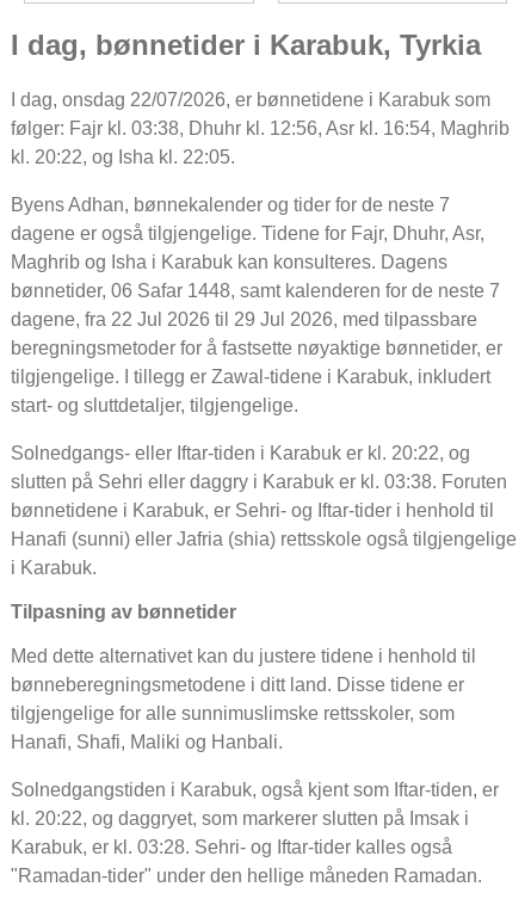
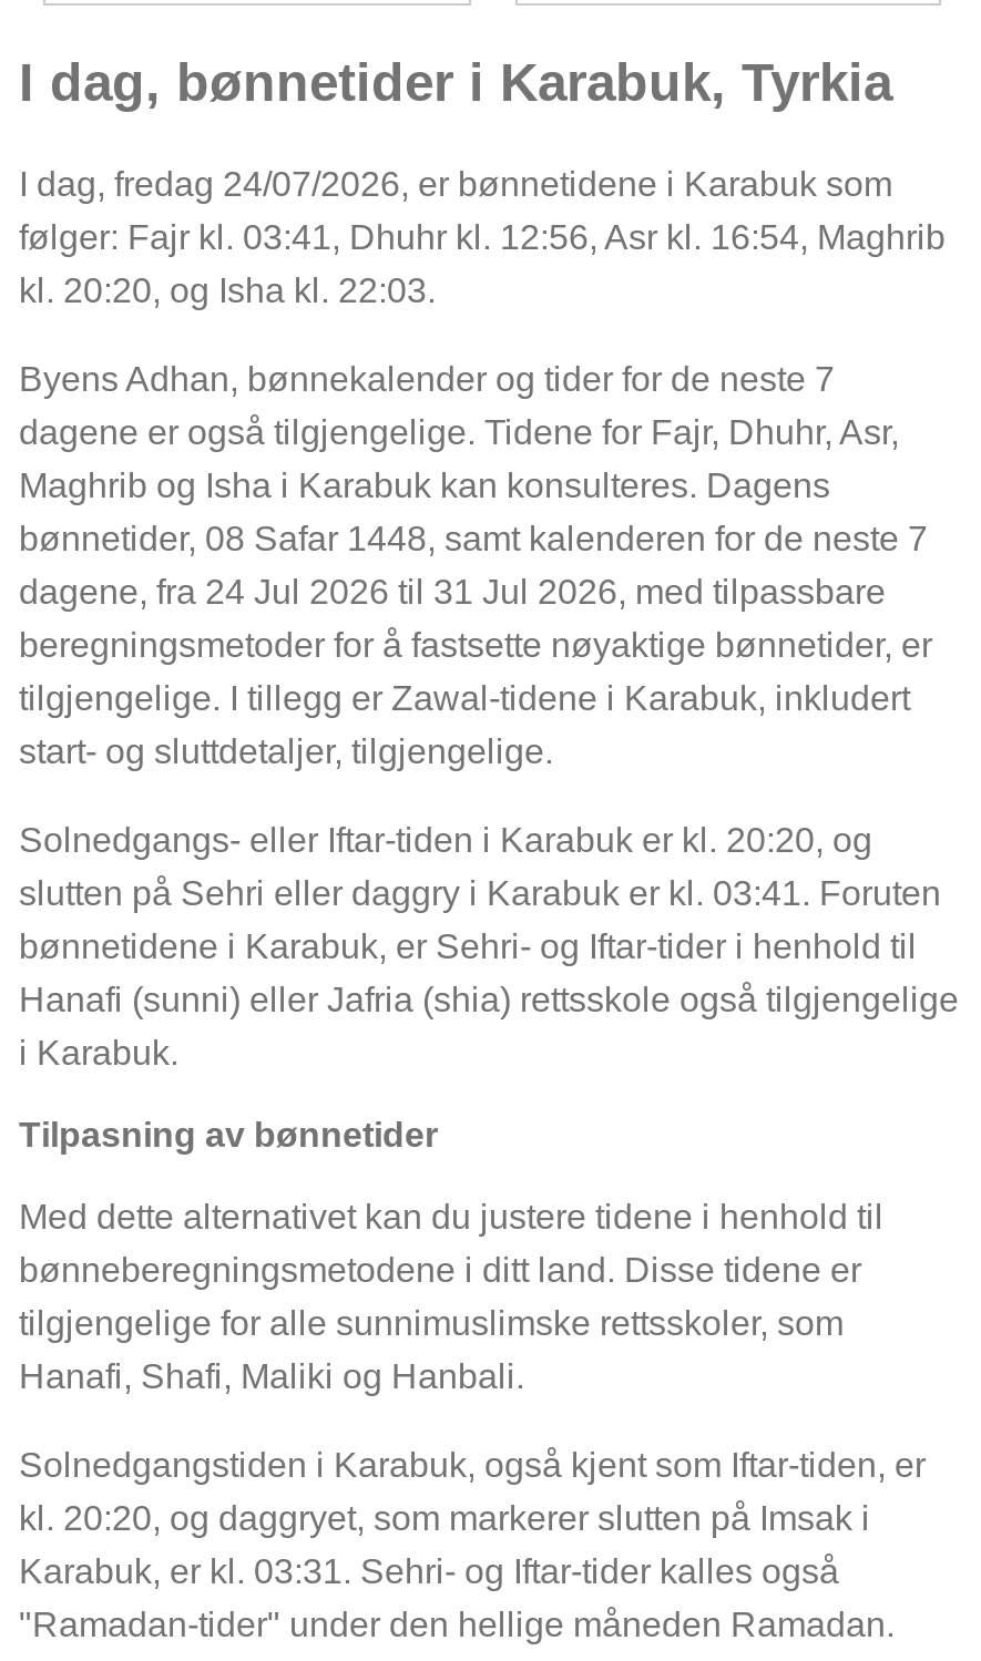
[11,90,490,110] I dag, onsdag 22/07/2026, er bønnetidene i Karabuk som -> [19,166,892,203] I dag, fredag 24/07/2026, er bønnetidene i Karabuk som
[11,118,510,139] følger: Fajr kl. 03:38, Dhuhr kl. 12:56, Asr kl. 16:54, Maghrib -> [19,219,946,256] følger: Fajr kl. 03:41, Dhuhr kl. 12:56, Asr kl. 16:54, Maghrib
[11,147,235,167] kl. 20:22, og Isha kl. 22:05. -> [19,272,436,310] kl. 20:20, og Isha kl. 22:03.
[11,281,500,301] bønnetider, 06 Safar 1448, samt kalenderen for de neste 7 -> [19,520,928,558] bønnetider, 08 Safar 1448, samt kalenderen for de neste 7
[11,309,477,330] dagene, fra 22 Jul 2026 til 29 Jul 2026, med tilpassbare -> [19,573,886,611] dagene, fra 24 Jul 2026 til 31 Jul 2026, med tilpassbare
[11,443,470,463] Solnedgangs- eller Iftar-tiden i Karabuk er kl. 20:22, og -> [19,822,872,859] Solnedgangs- eller Iftar-tiden i Karabuk er kl. 20:20, og
[11,472,507,492] slutten på Sehri eller daggry i Karabuk er kl. 03:38. Foruten -> [19,875,941,912] slutten på Sehri eller daggry i Karabuk er kl. 03:41. Foruten
[11,809,469,829] kl. 20:22, og daggryet, som markerer slutten på Imsak i -> [19,1500,870,1537] kl. 20:20, og daggryet, som markerer slutten på Imsak i
[11,837,452,857] Karabuk, er kl. 03:28. Sehri- og Iftar-tider kalles også -> [19,1553,839,1591] Karabuk, er kl. 03:31. Sehri- og Iftar-tider kalles også

